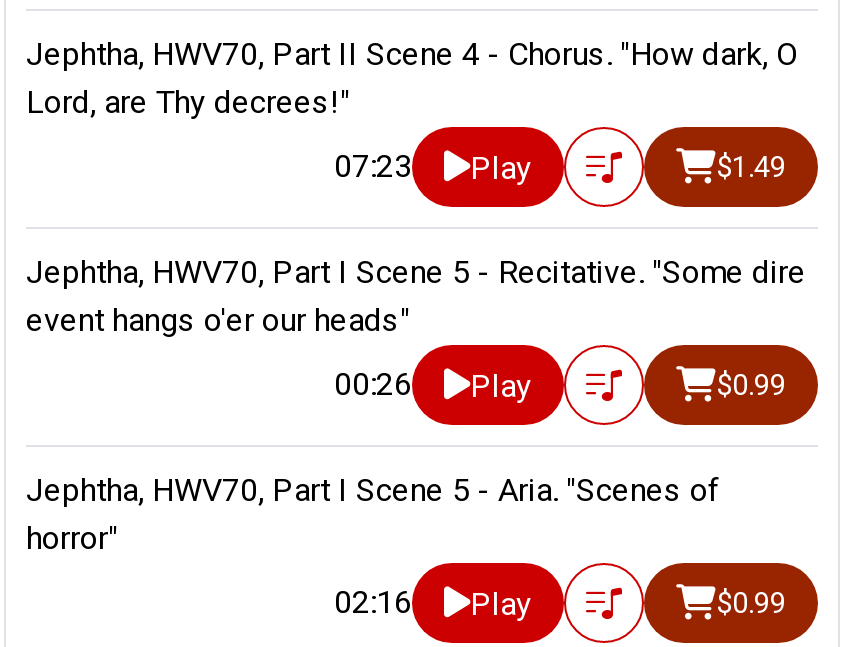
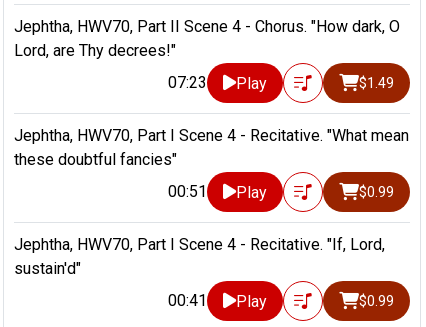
[26,253,806,339] Jephtha, HWV70, Part I Scene 5 - Recitative. "Some dire | event hangs o'er our heads" -> [14,126,409,169] Jephtha, HWV70, Part I Scene 4 - Recitative. "What mean | these doubtful fancies"
[334,365,532,406] 00:26 Play -> [168,182,267,202] 00:51 Play
[26,471,720,557] Jephtha, HWV70, Part I Scene 5 - Aria. "Scenes of | horror" -> [14,235,385,278] Jephtha, HWV70, Part I Scene 4 - Recitative. "If, Lord, | sustain'd"
[334,583,532,624] 02:16 Play -> [168,291,267,311] 00:41 Play

